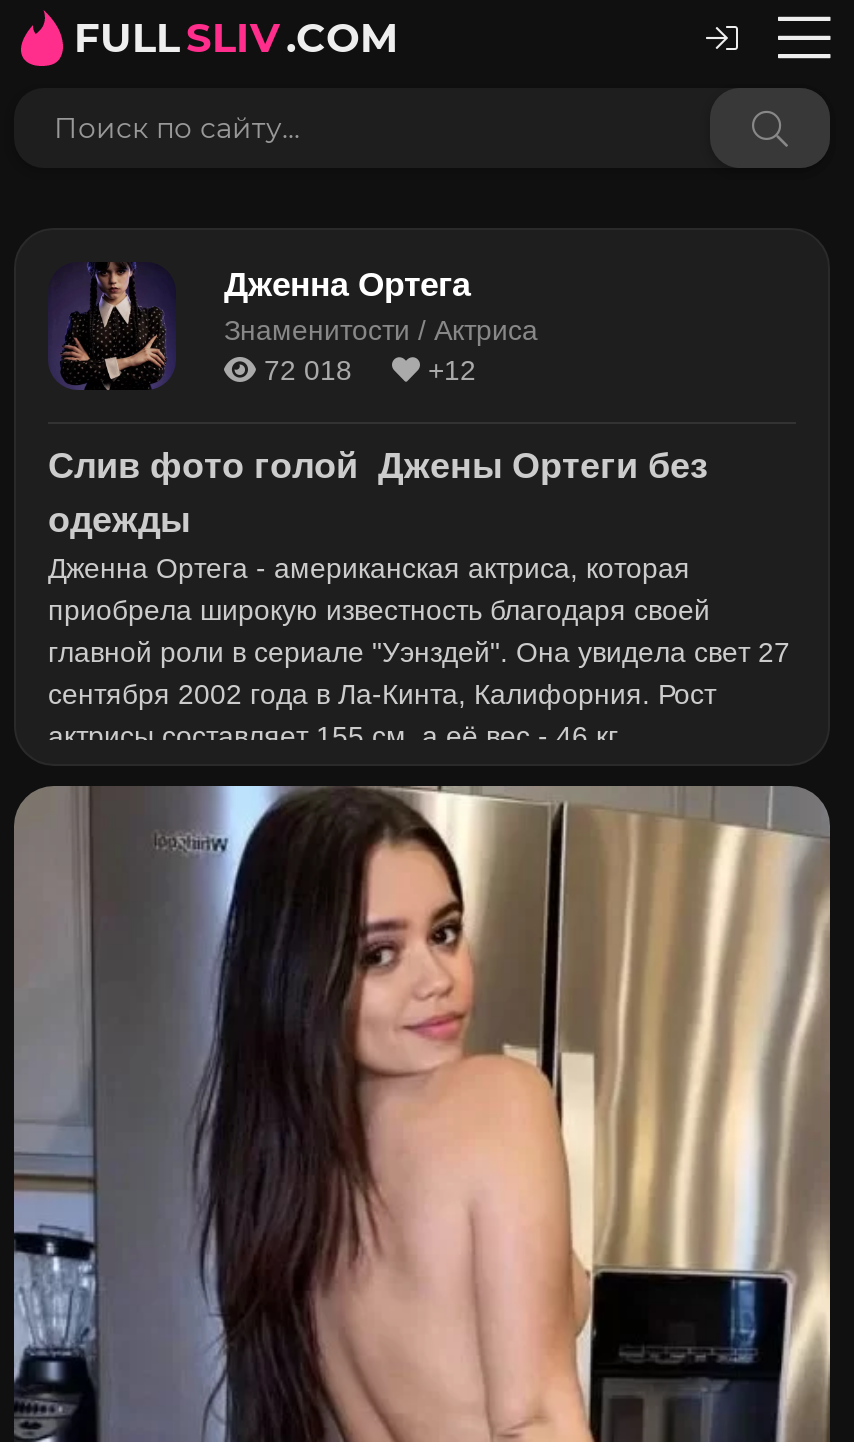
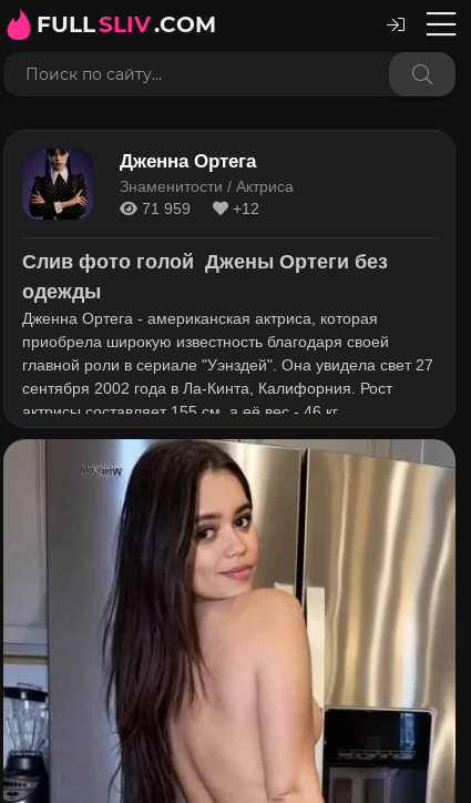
[256,354,352,386] 72 018 -> [137,200,191,217] 71 959

